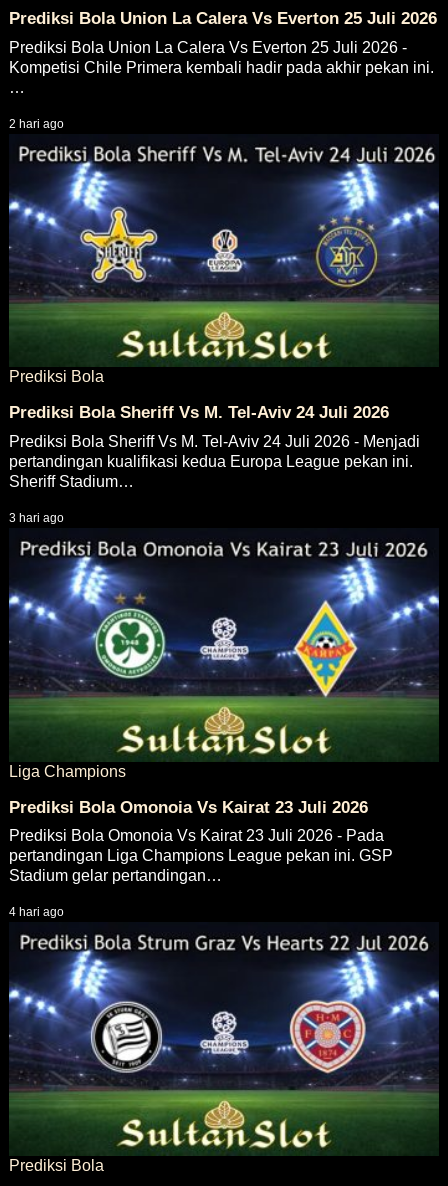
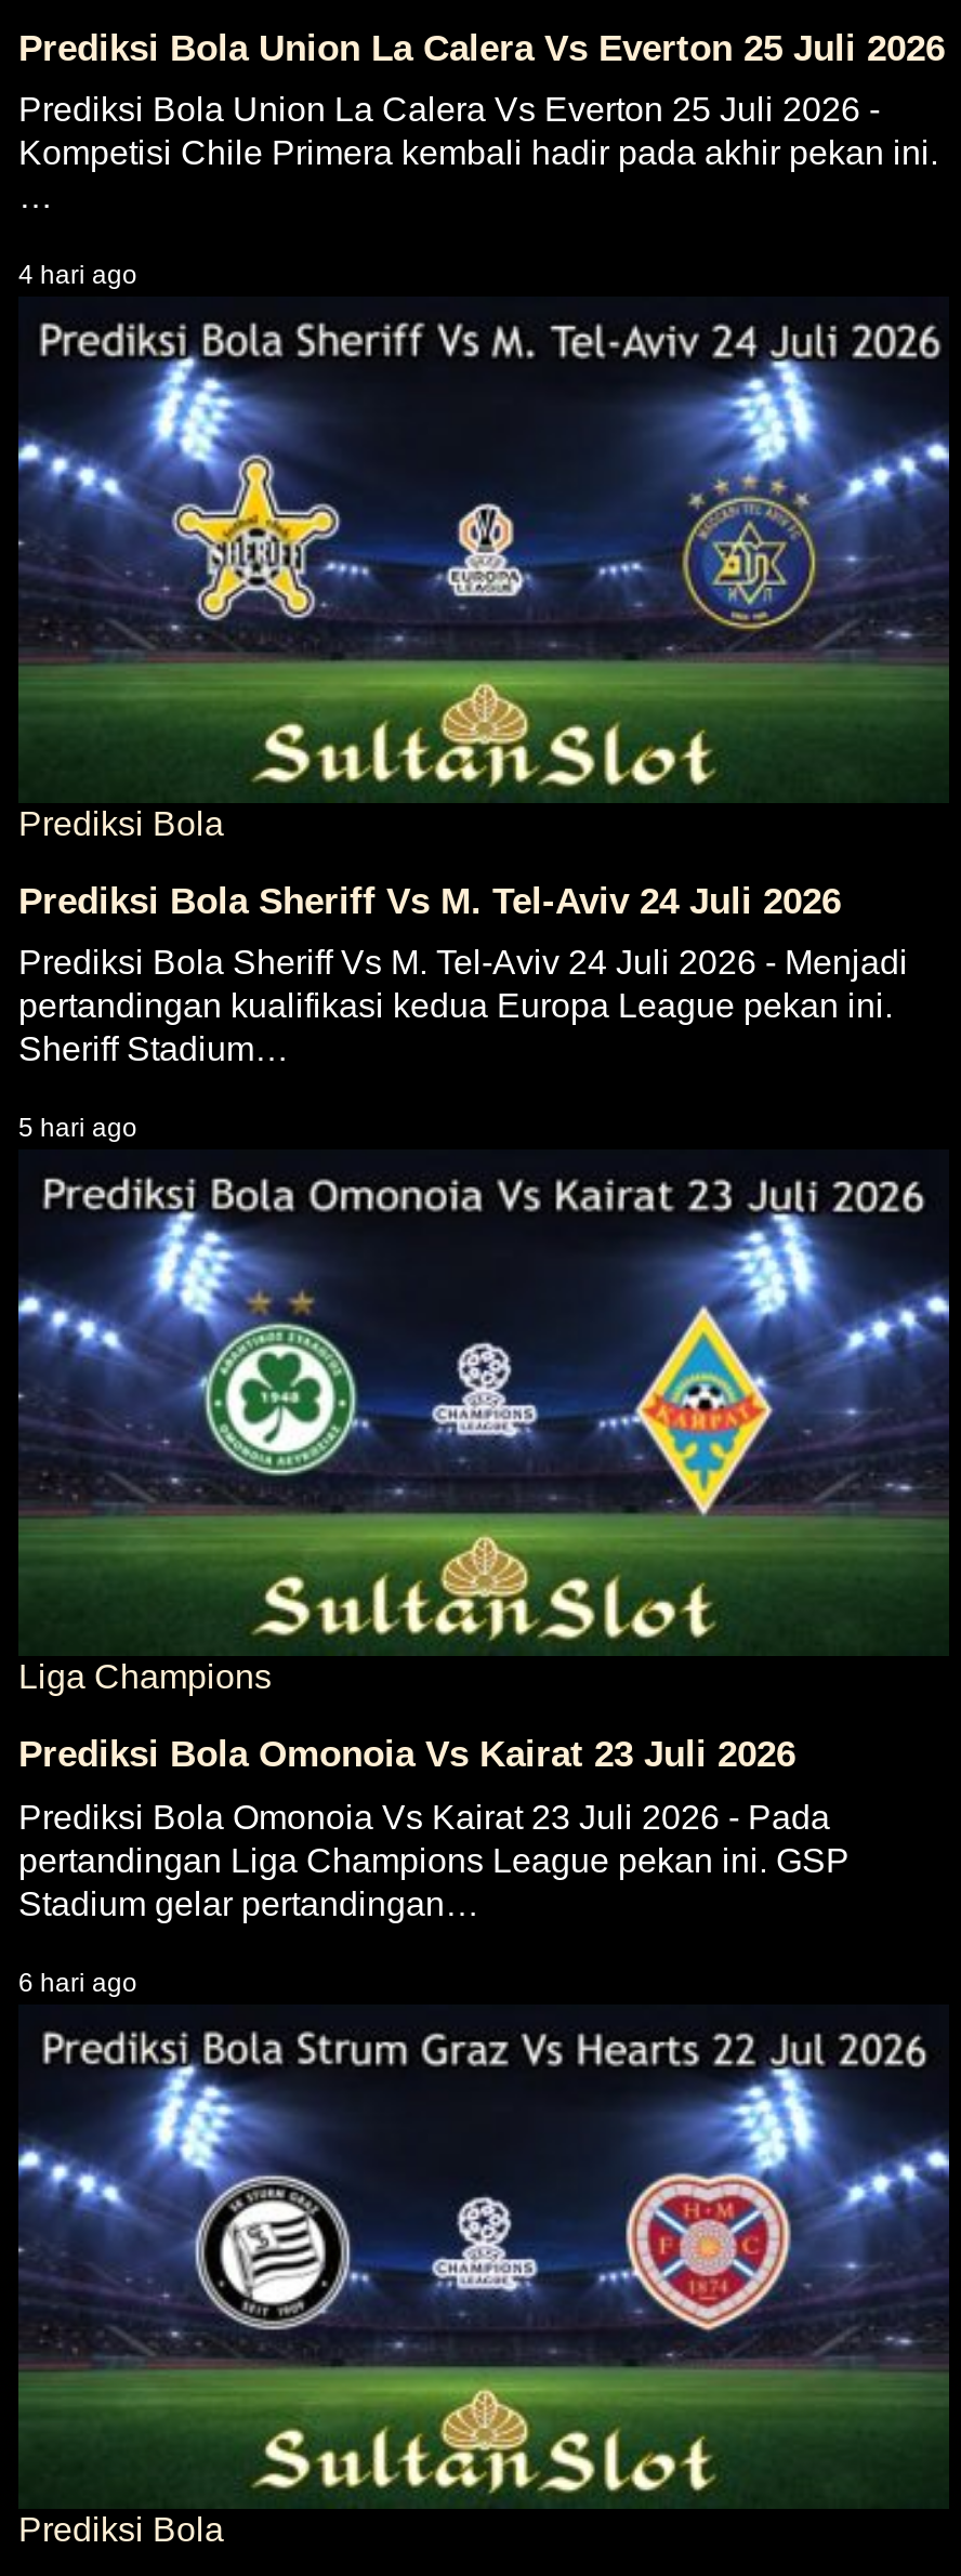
[9,117,64,131] 2 hari ago -> [18,260,137,290] 4 hari ago
[9,511,64,525] 3 hari ago -> [18,1114,137,1144] 5 hari ago
[9,905,64,919] 4 hari ago -> [18,1967,137,1997] 6 hari ago

